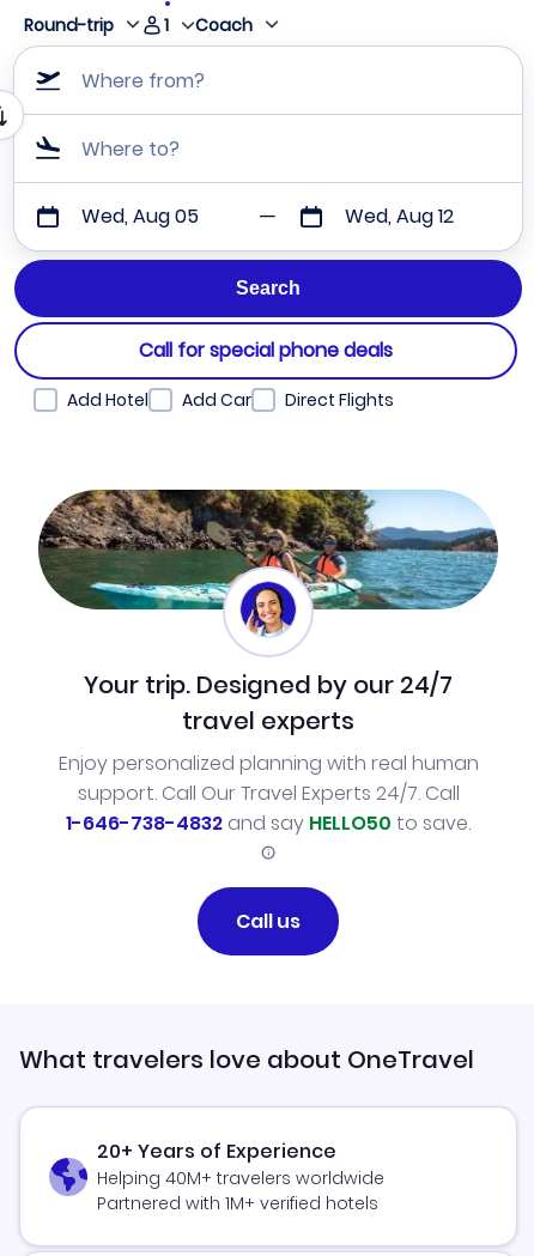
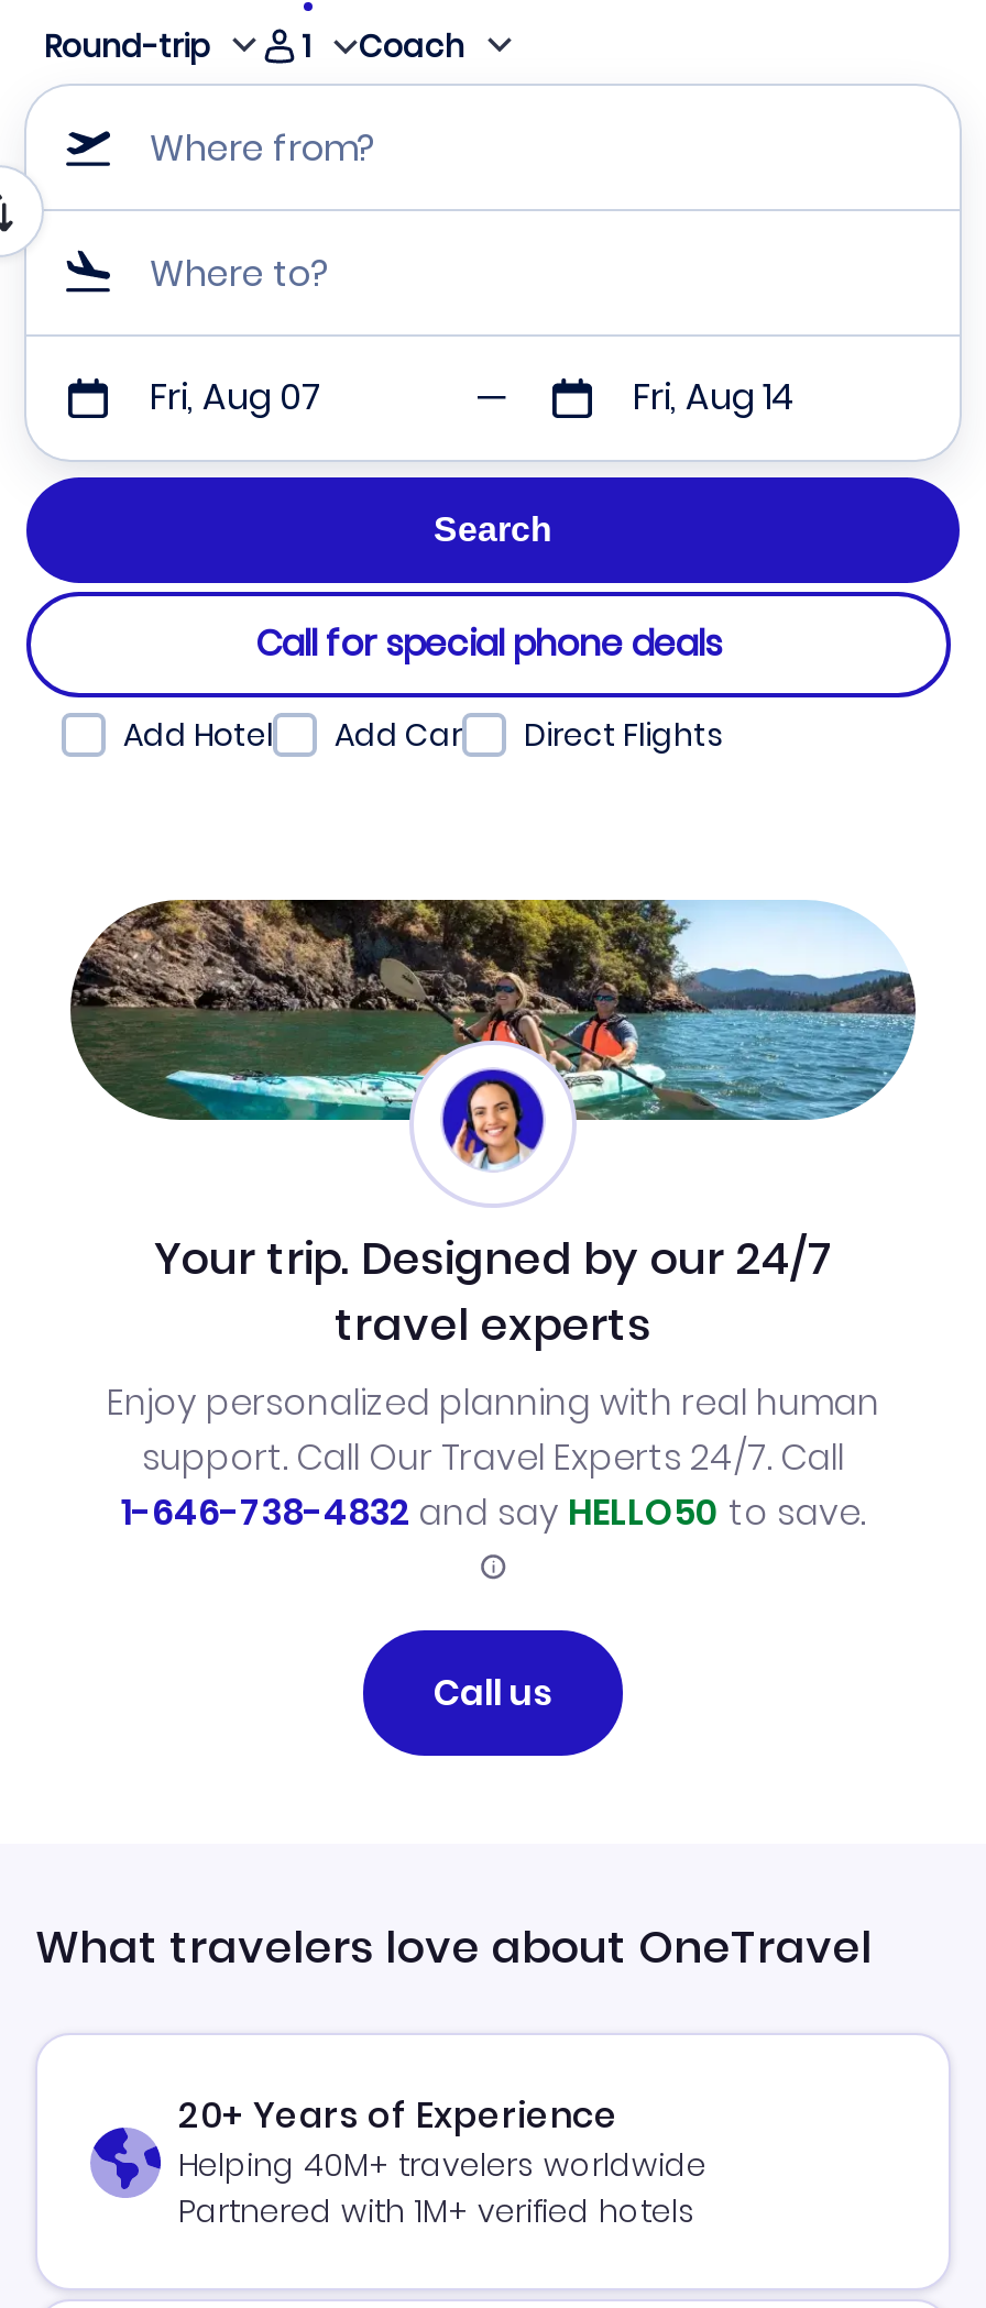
[81,203,199,230] Wed, Aug 05 -> [150,373,321,423] Fri, Aug 07
[344,203,453,230] Wed, Aug 12 -> [633,373,796,423] Fri, Aug 14

